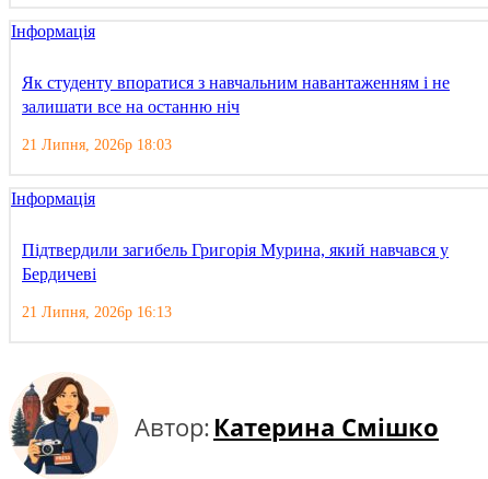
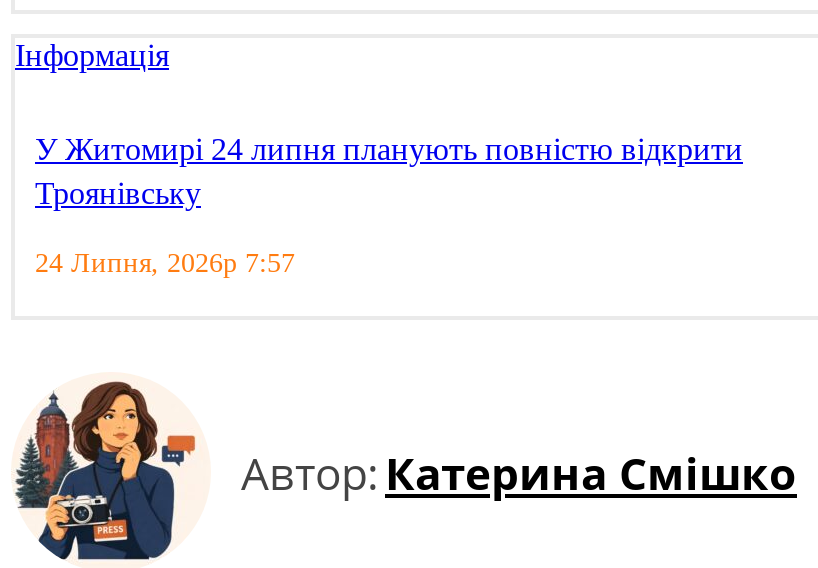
[11,73,450,320] Як студенту впоратися з навчальним навантаженням і не | залишати все на останню ніч | 21 Липня, 2026р 18:03 | Інформація | Підтвердили загибель Григорія Мурина, який навчався у | Бердичеві | 21 Липня, 2026р 16:13 -> [35,131,743,277] У Житомирі 24 липня планують повністю відкрити | Троянівську | 24 Липня, 2026р 7:57

